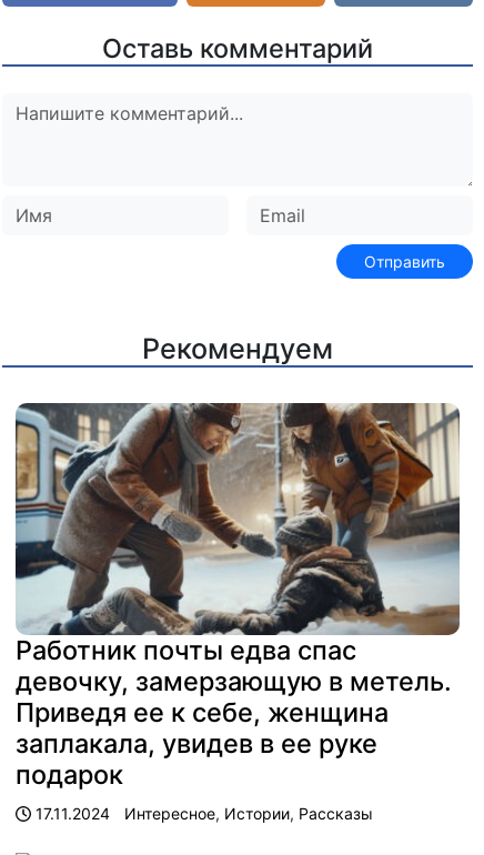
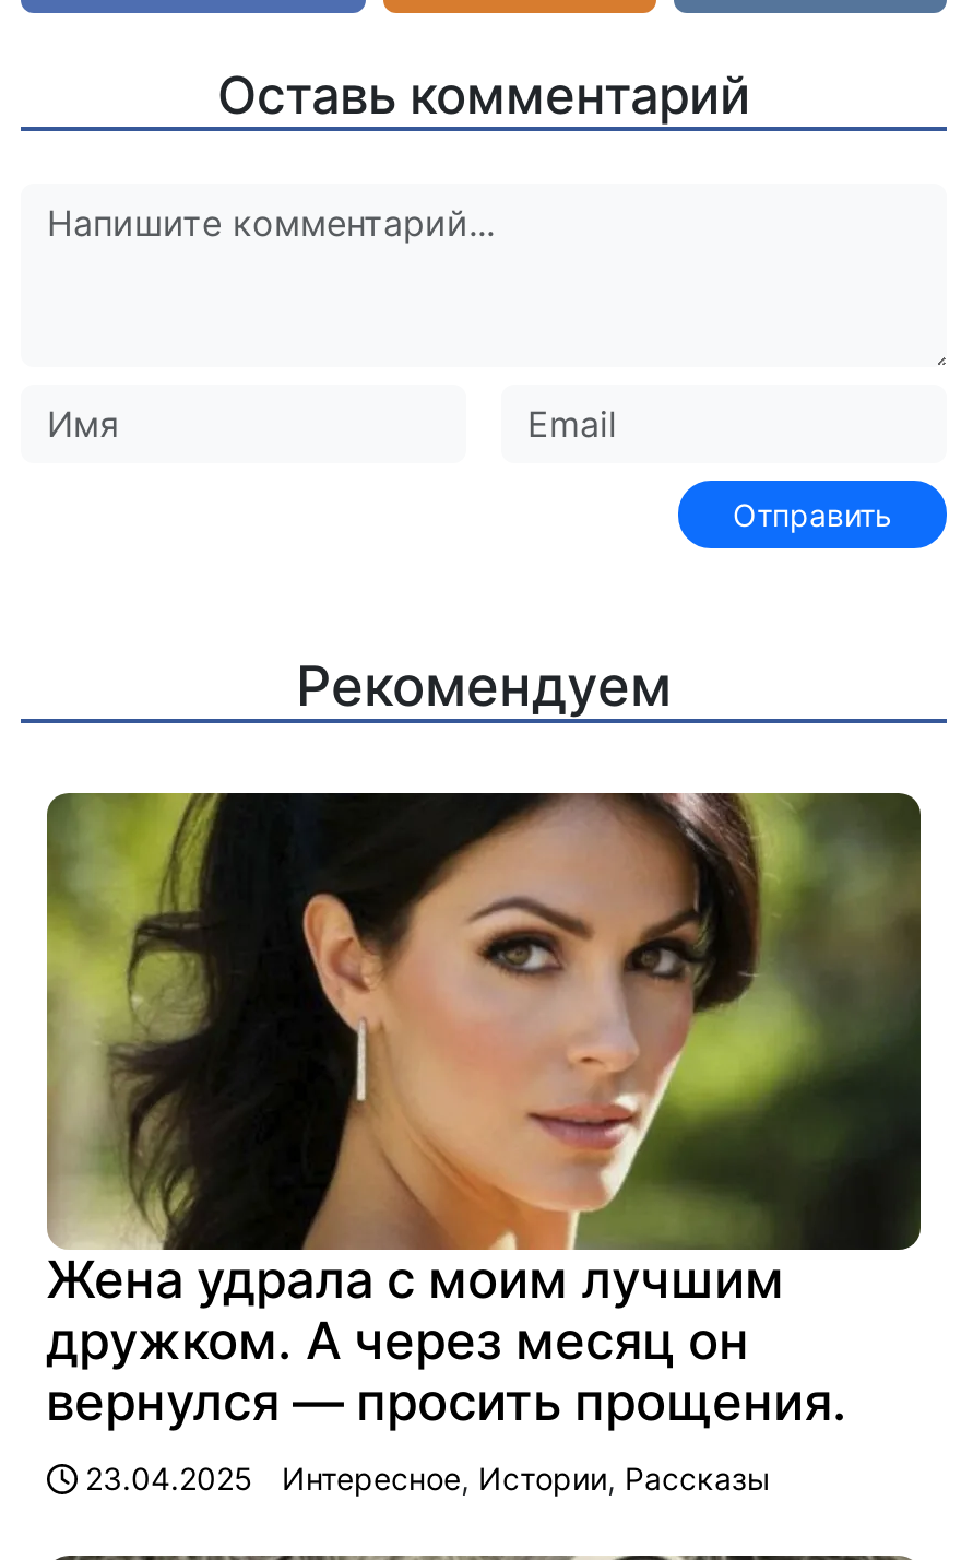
[14,402,461,823] [image] | Работник почты едва спас | девочку, замерзающую в метель. | Приведя ее к себе, женщина | заплакала, увидев в ее руке | подарок | 17.11.2024 -> [46,791,923,1497] [image] | Жена удрала с моим лучшим | дружком. А через месяц он | вернулся — просить прощения. | 23.04.2025

